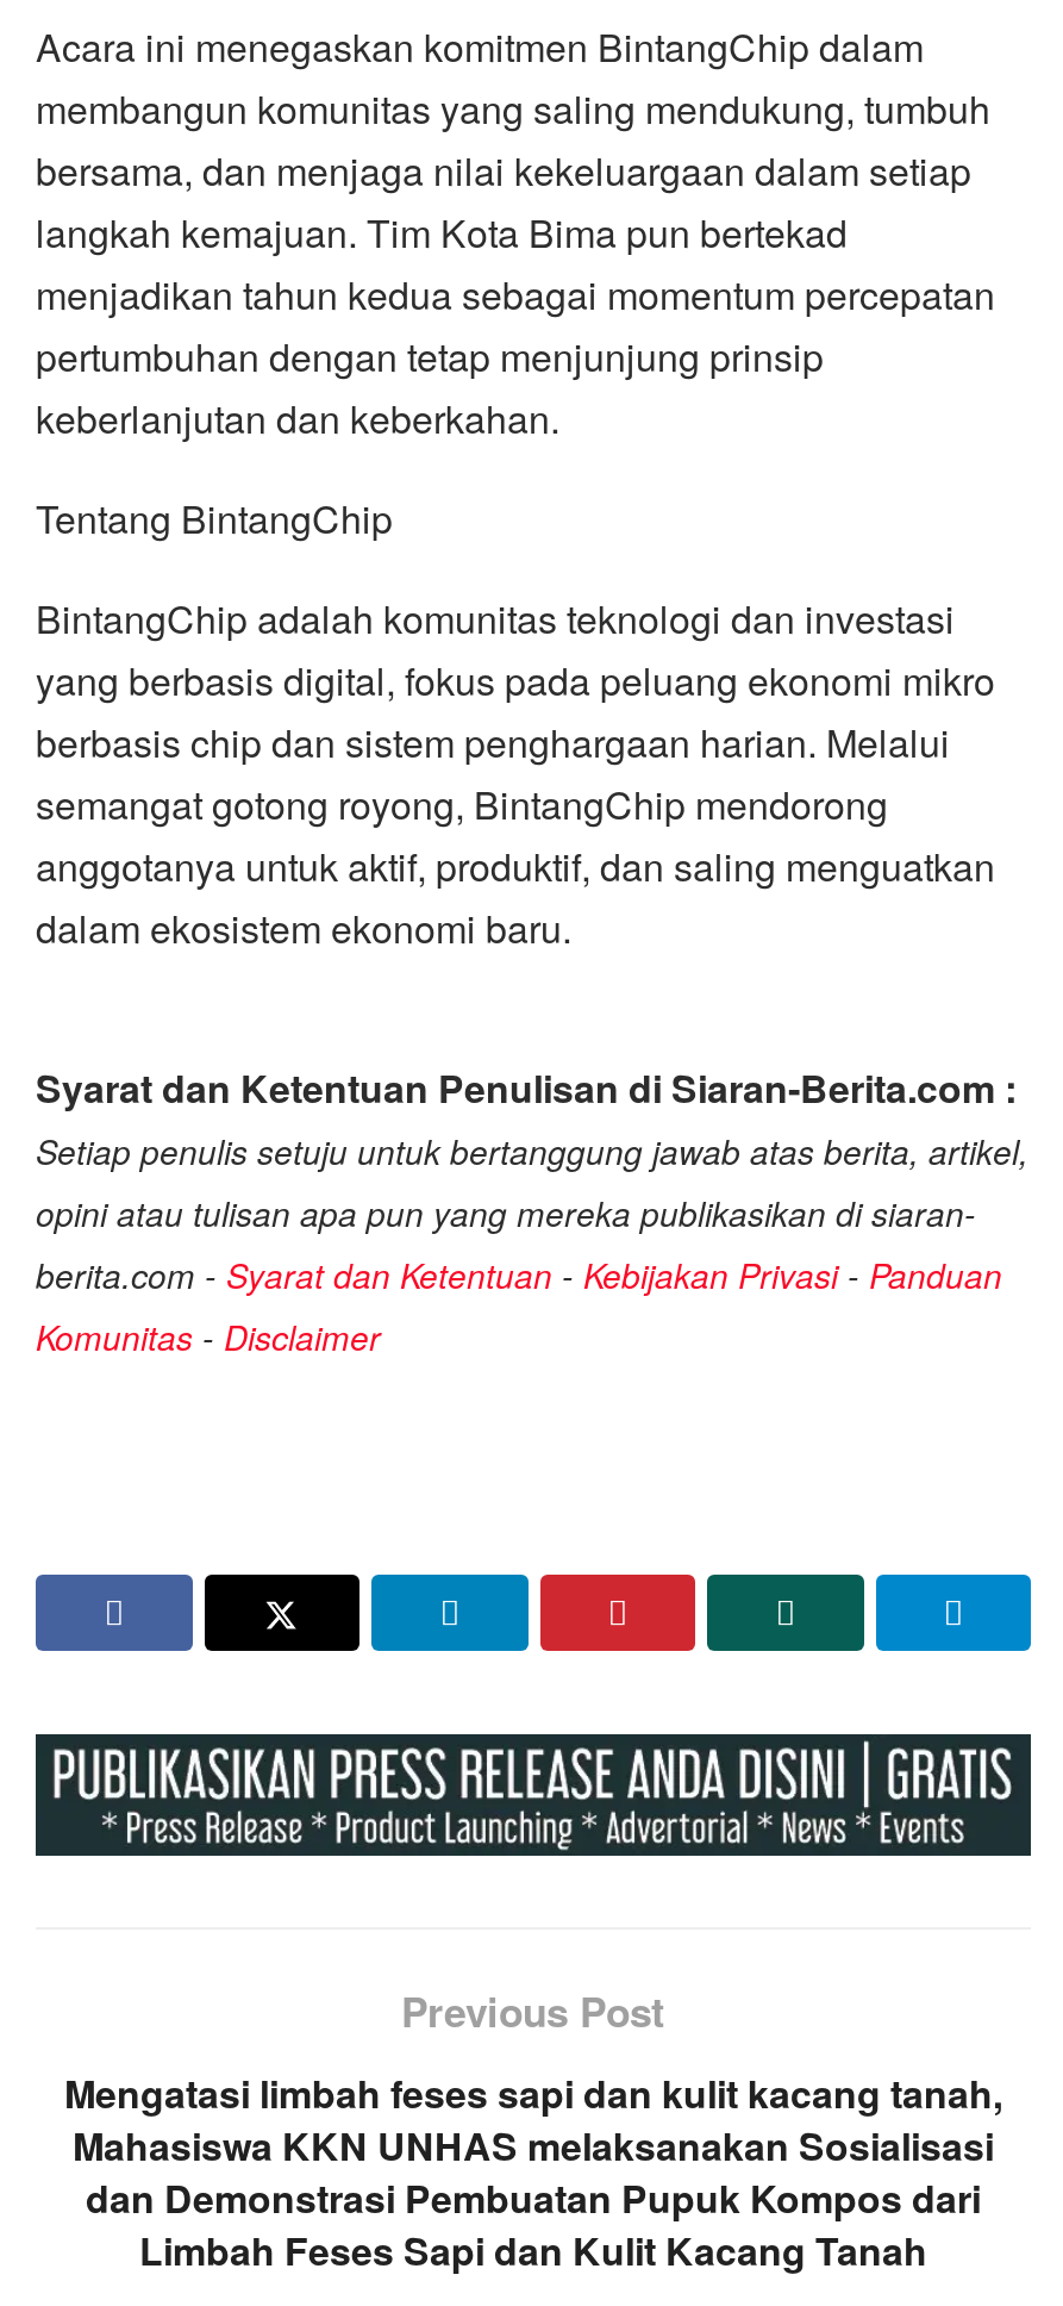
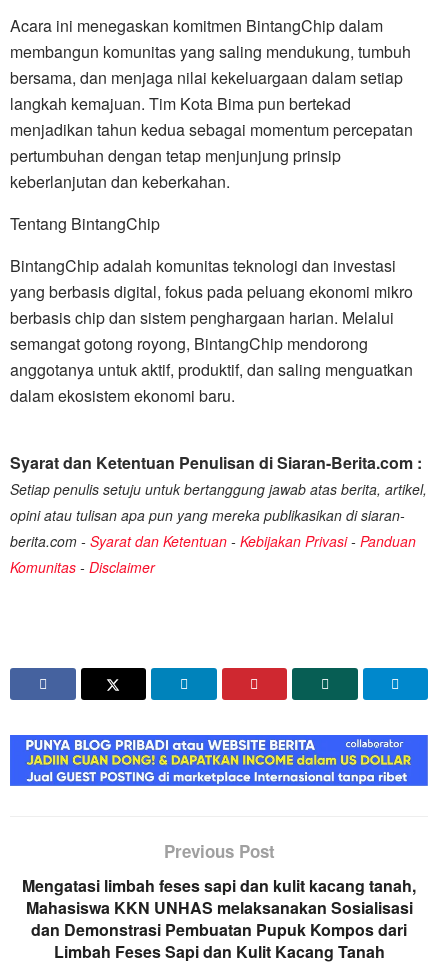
[33,1731,1033,1857] [image] -> [9,734,429,787] [image]

